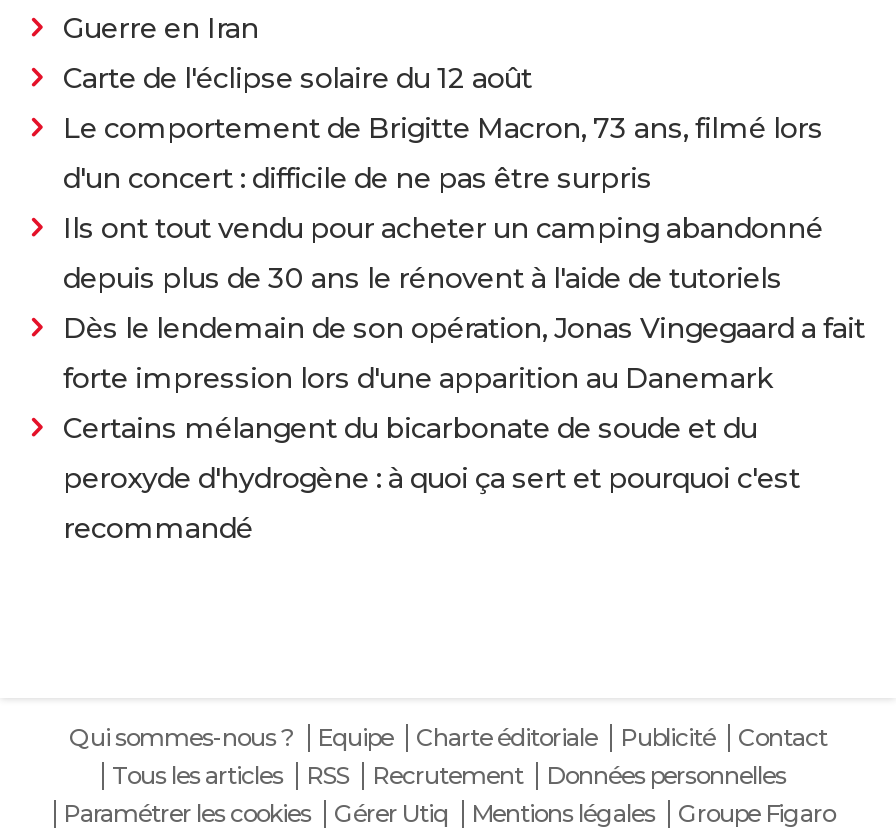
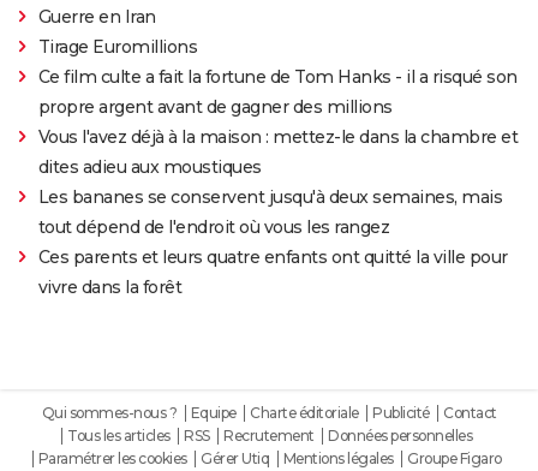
[63,59,865,545] Carte de l'éclipse solaire du 12 août | Le comportement de Brigitte Macron, 73 ans, filmé lors | d'un concert : difficile de ne pas être surpris | Ils ont tout vendu pour acheter un camping abandonné | depuis plus de 30 ans le rénovent à l'aide de tutoriels | Dès le lendemain de son opération, Jonas Vingegaard a fait | forte impression lors d'une apparition au Danemark | Certains mélangent du bicarbonate de soude et du | peroxyde d'hydrogène : à quoi ça sert et pourquoi c'est | recommandé -> [38,35,518,297] Tirage Euromillions | Ce film culte a fait la fortune de Tom Hanks - il a risqué son | propre argent avant de gagner des millions | Vous l'avez déjà à la maison : mettez-le dans la chambre et | dites adieu aux moustiques | Les bananes se conservent jusqu'à deux semaines, mais | tout dépend de l'endroit où vous les rangez | Ces parents et leurs quatre enfants ont quitté la ville pour | vivre dans la forêt

